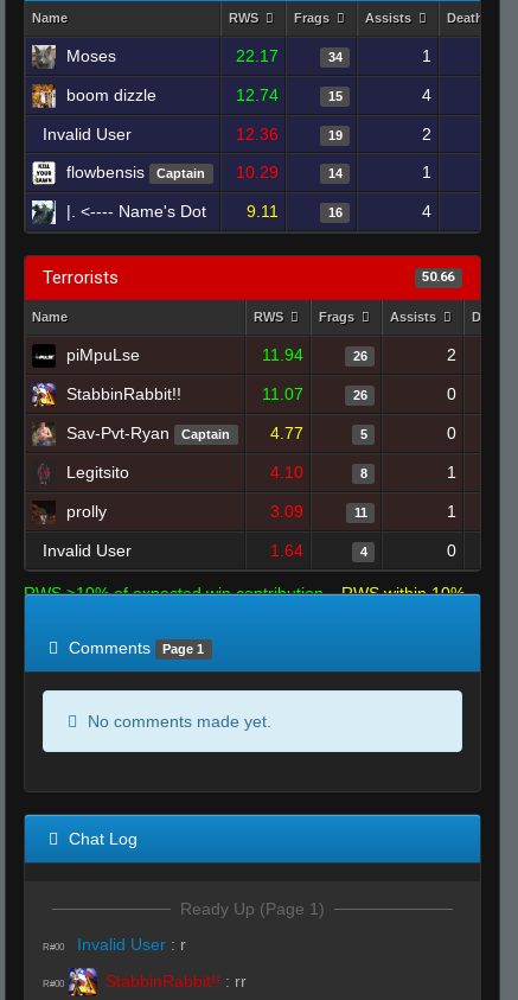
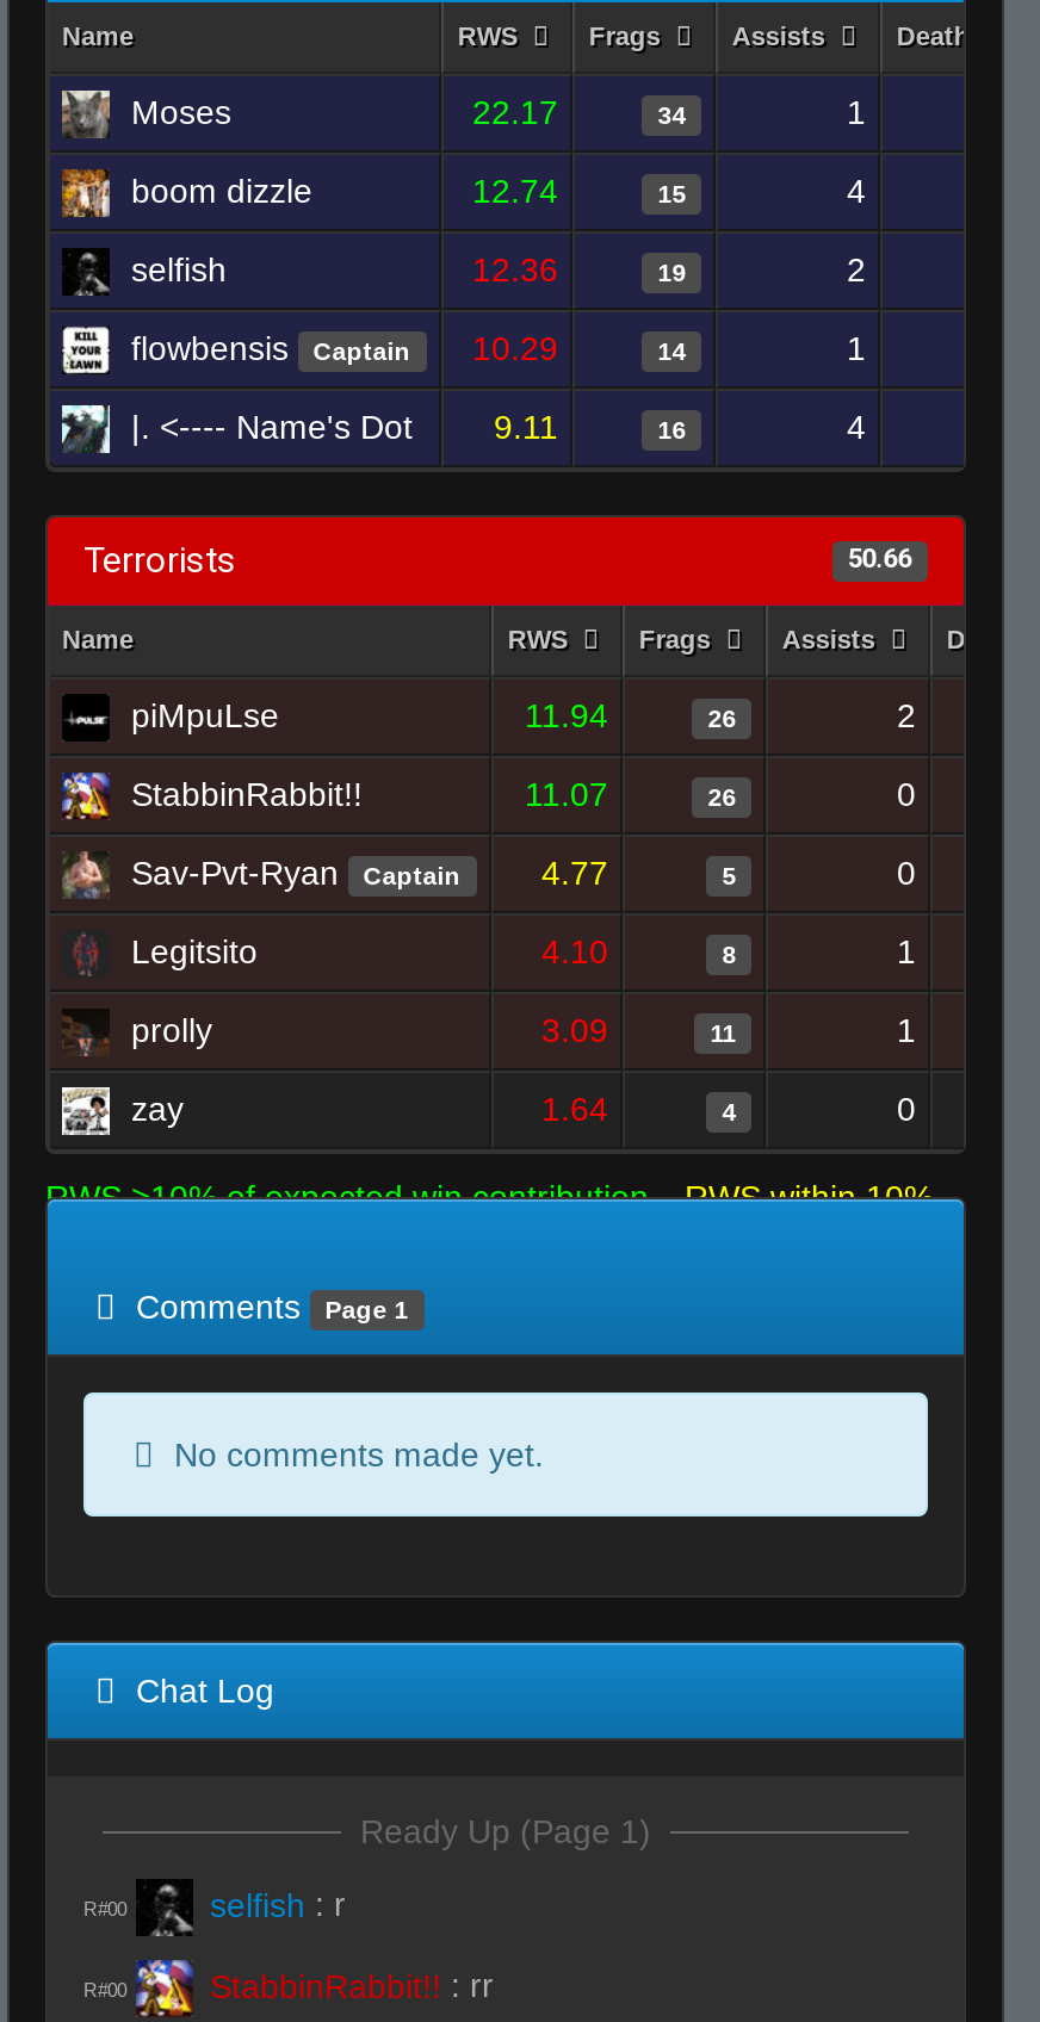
[43,125,132,144] Invalid User -> [131,250,227,289] selfish
[43,541,132,560] Invalid User -> [131,1090,184,1128] zay
[77,935,186,954] Invalid User : r -> [210,1885,346,1924] selfish : r

